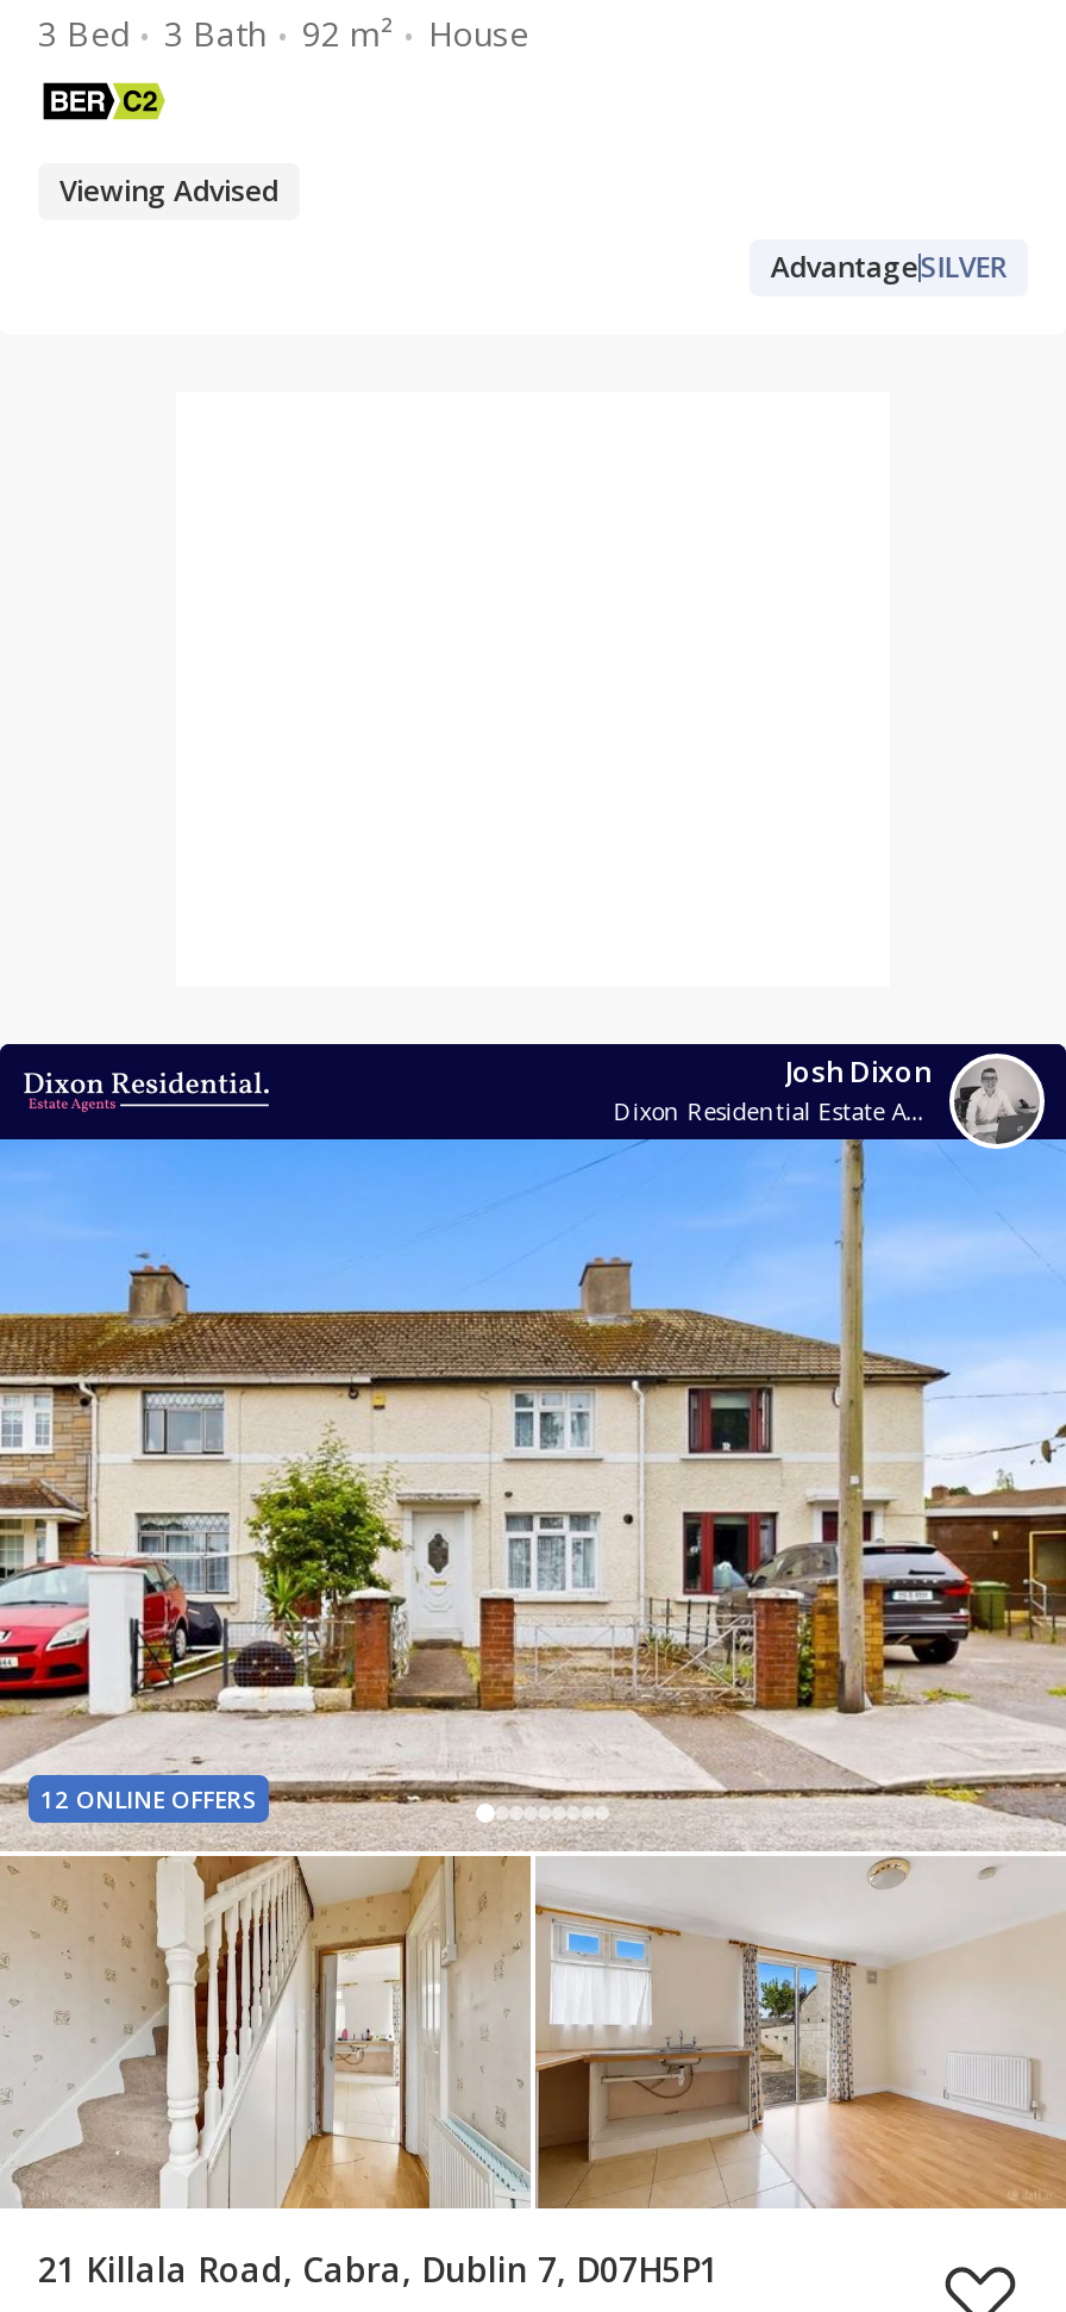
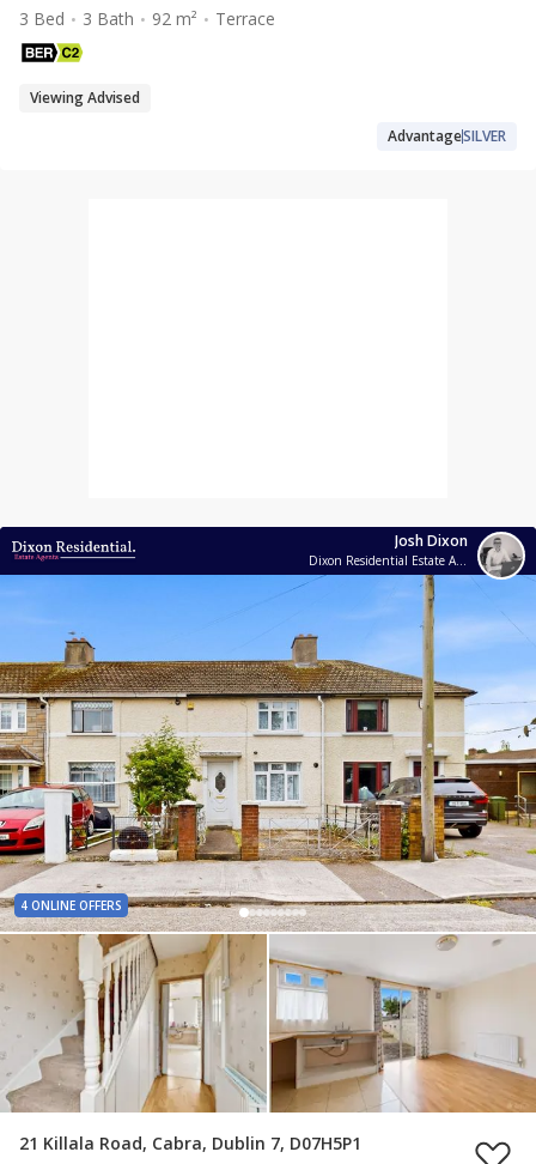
[428,11,528,56] House -> [215,7,275,29] Terrace
[40,1782,257,1815] 12 ONLINE OFFERS -> [20,897,122,914] 4 ONLINE OFFERS

